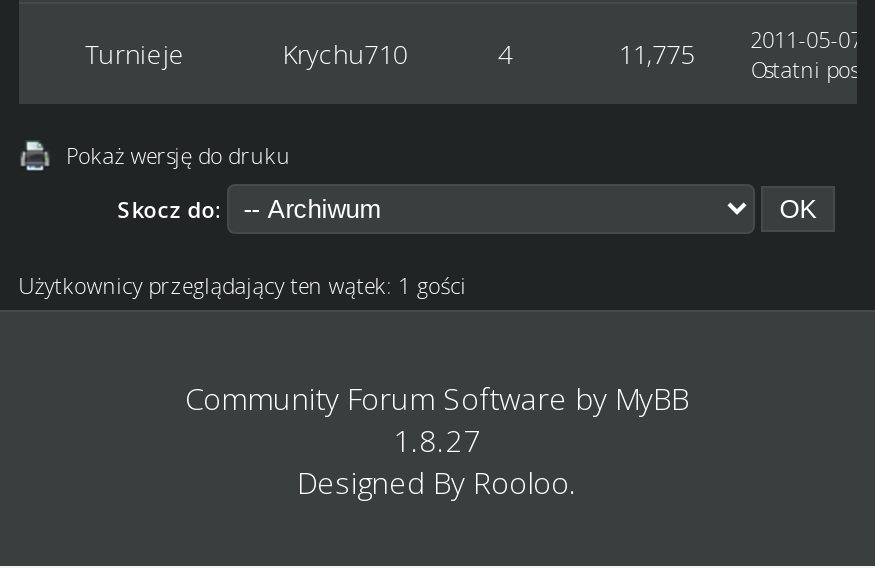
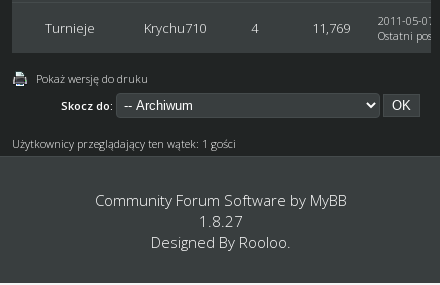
[618,36,694,72] 11,775 -> [312,19,350,37] 11,769

